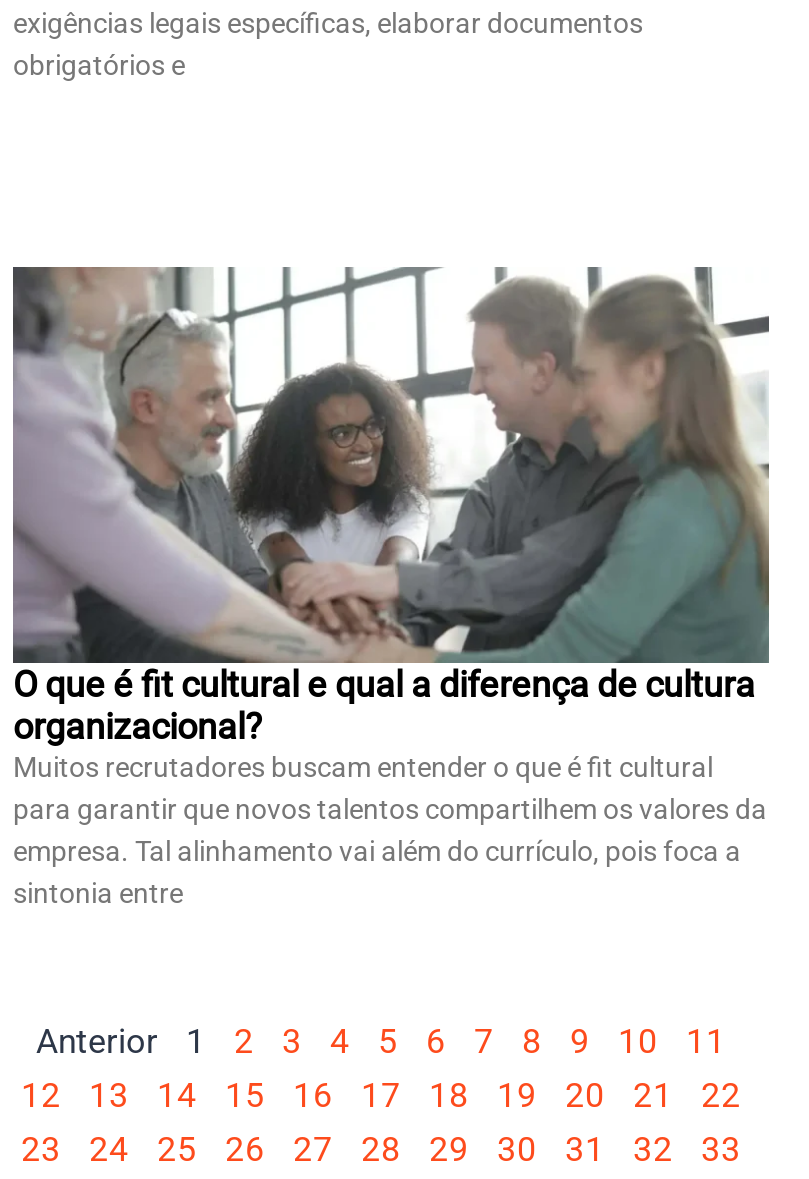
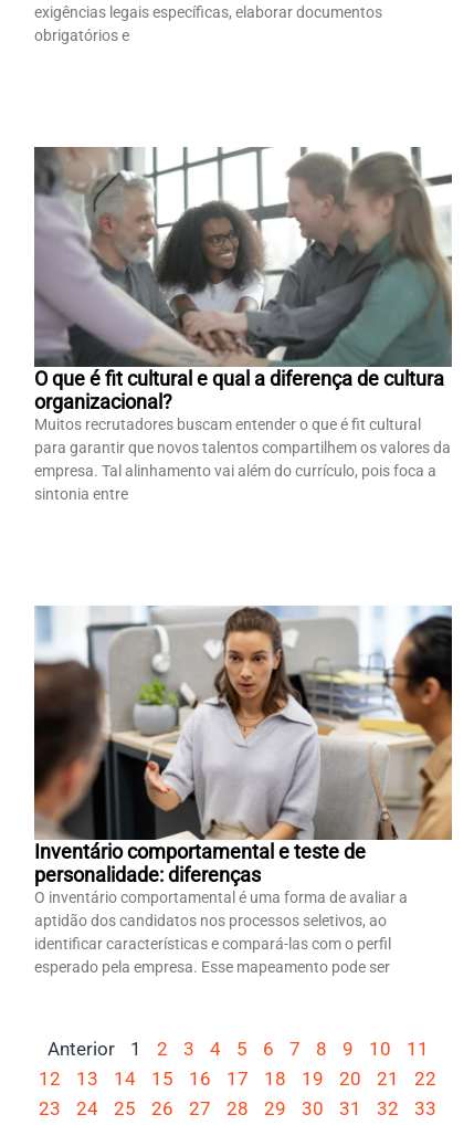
none -> [33,604,453,976] [image] | Inventário comportamental e teste de | personalidade: diferenças | O inventário comportamental é uma forma de avaliar a | aptidão dos candidatos nos processos seletivos, ao | identificar características e compará-las com o perfil | esperado pela empresa. Esse mapeamento pode ser

